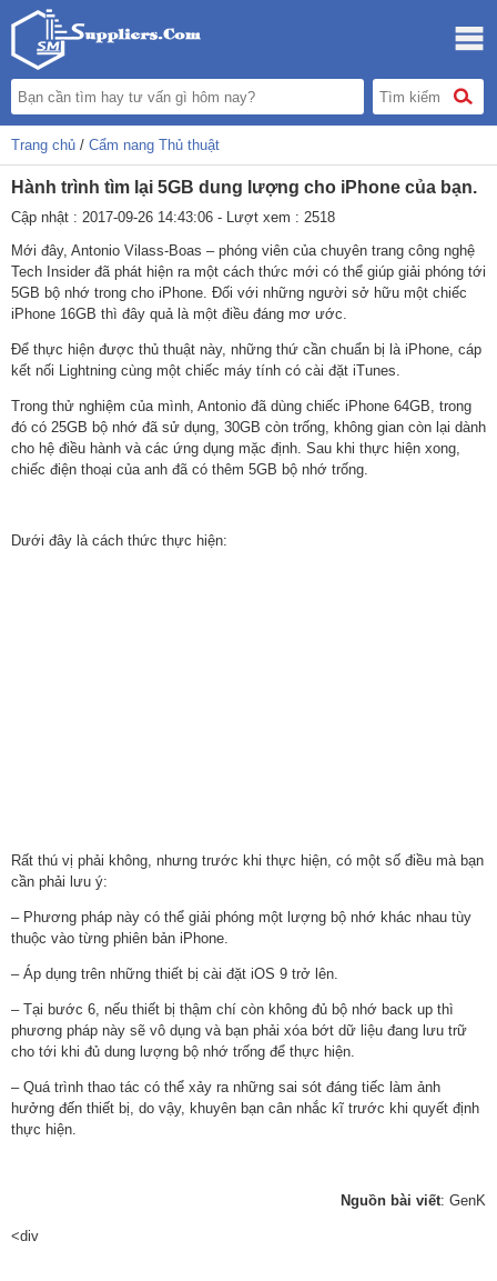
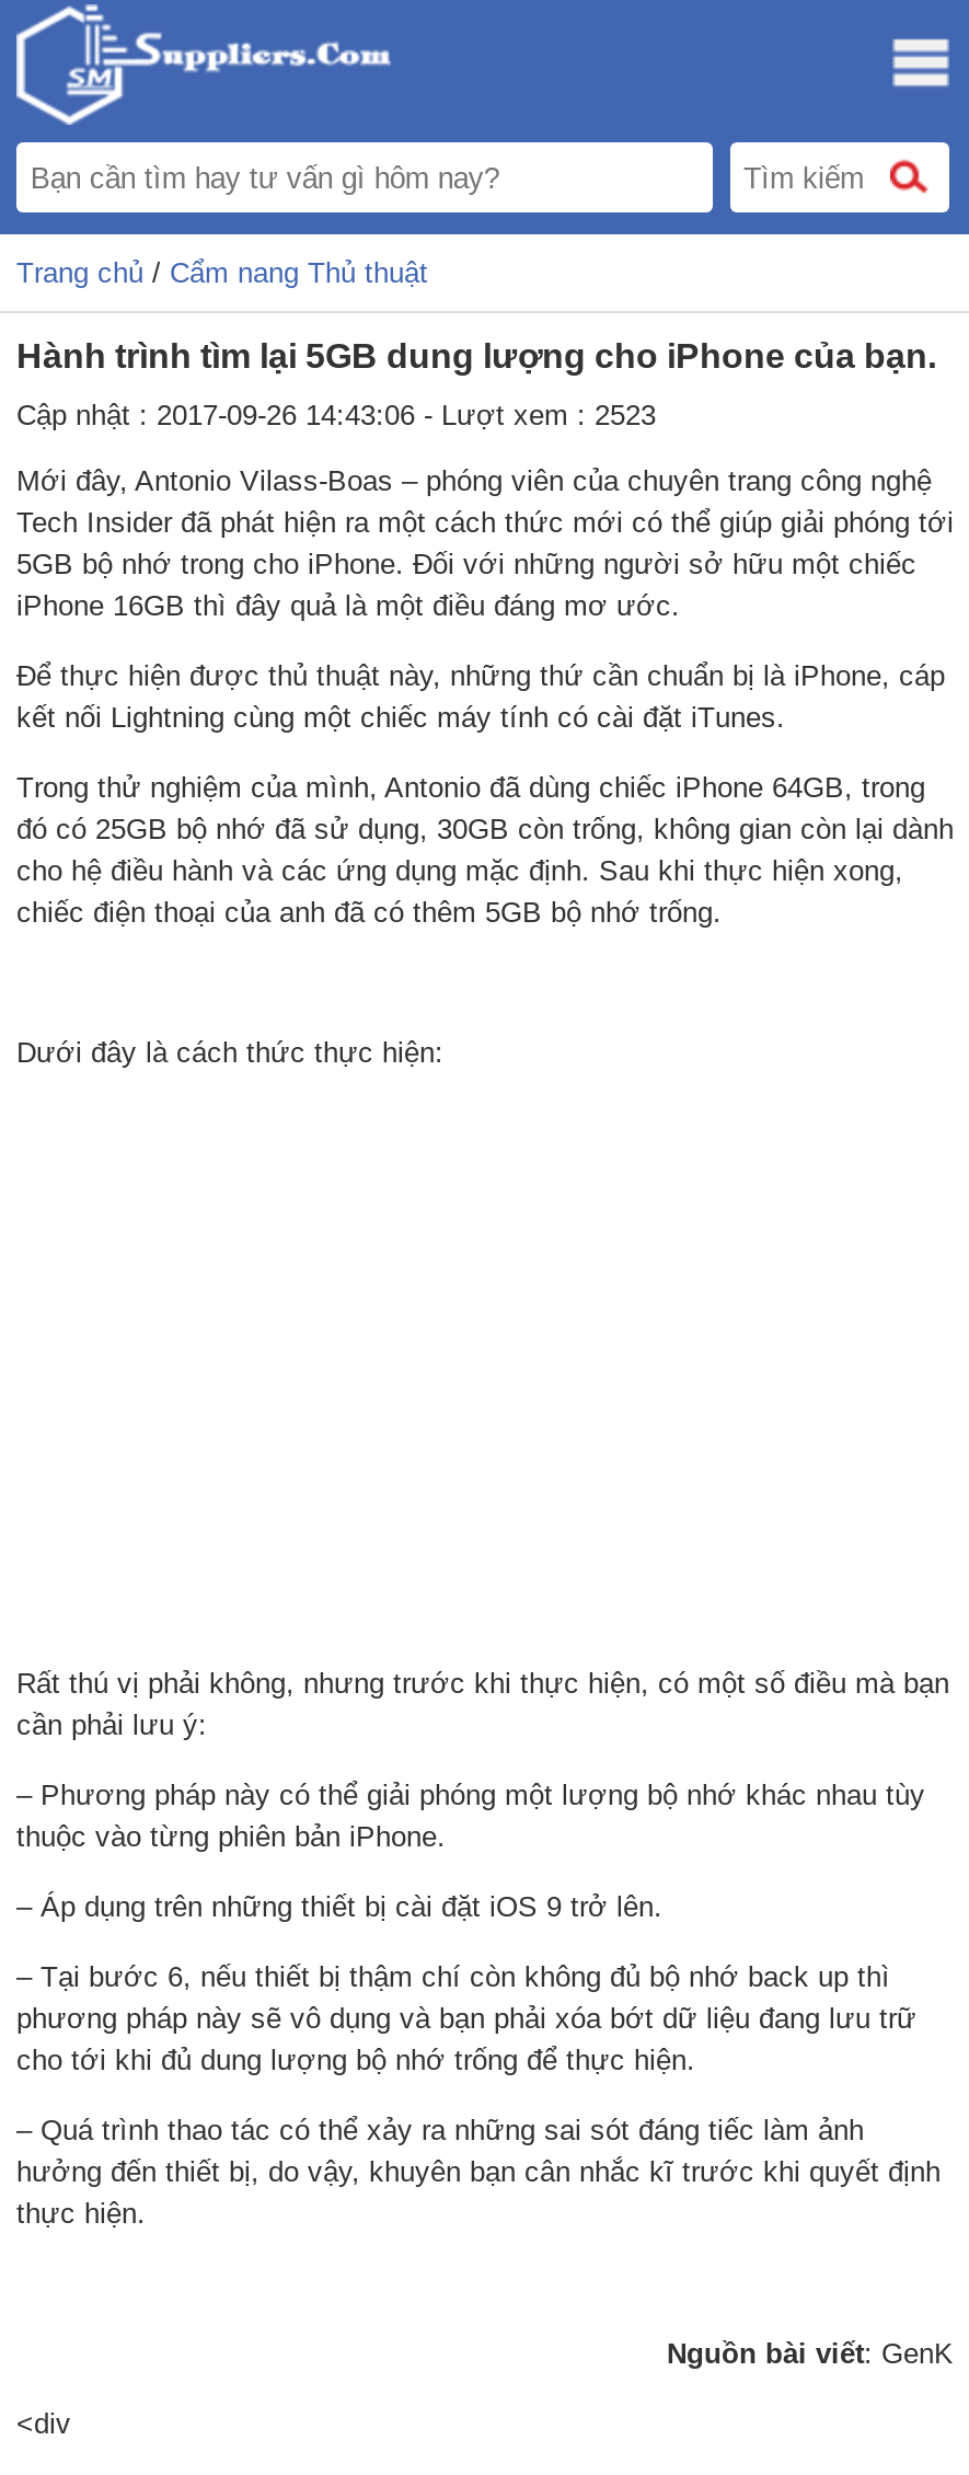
[11,209,335,226] Cập nhật : 2017-09-26 14:43:06 - Lượt xem : 2518 -> [16,400,656,432] Cập nhật : 2017-09-26 14:43:06 - Lượt xem : 2523

